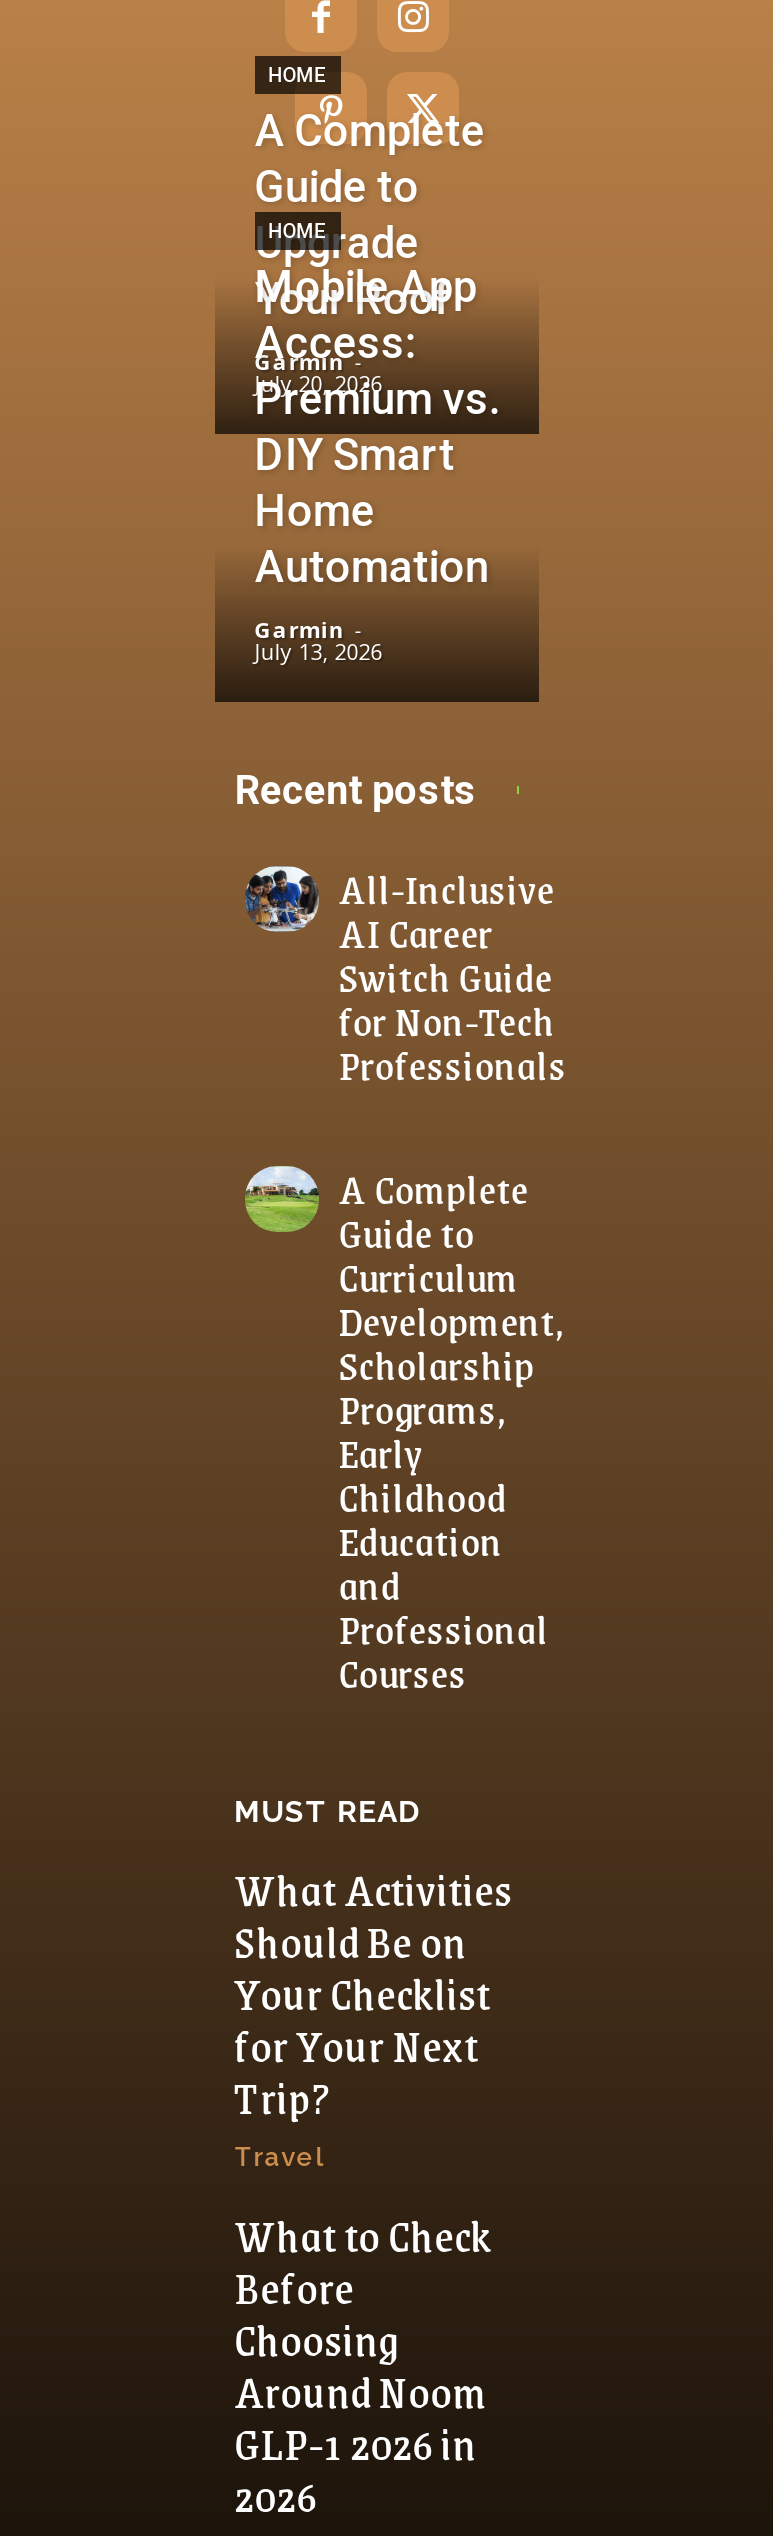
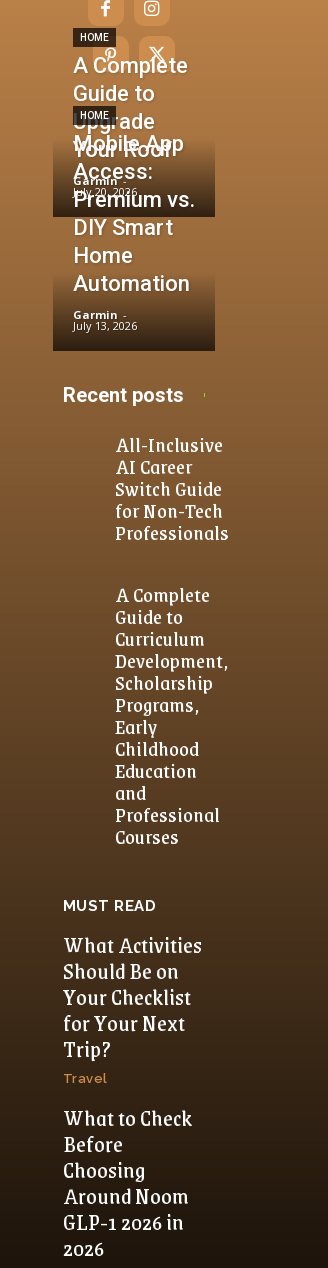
[245,864,319,934] [image] -> none
[245,1164,319,1234] [image] -> none

